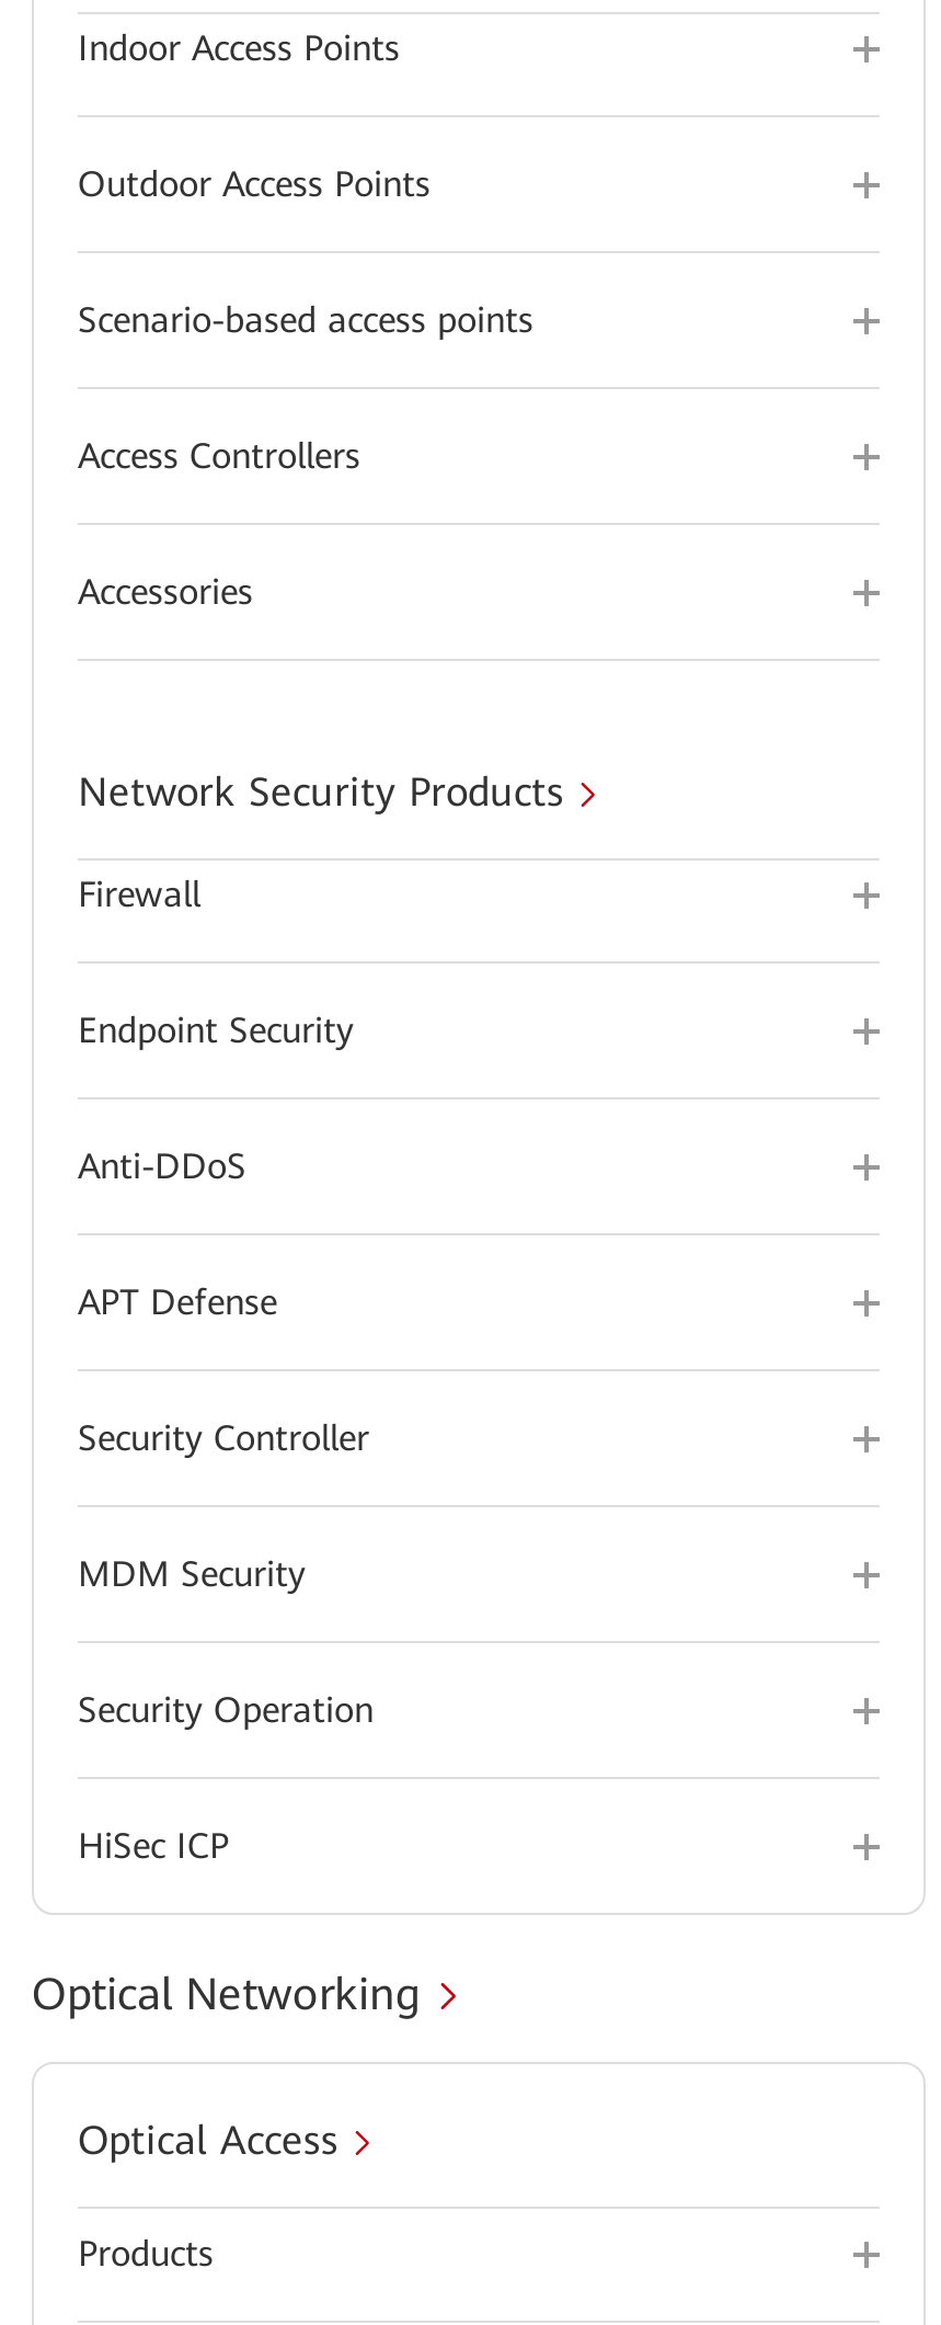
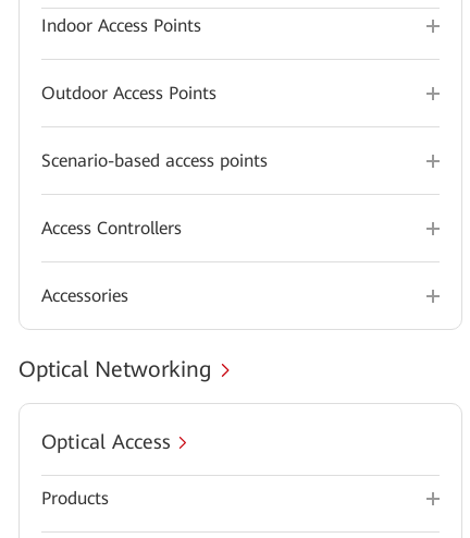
[78,768,564,1867] Network Security Products | Firewall | Endpoint Security | Anti-DDoS | APT Defense | Security Controller | MDM Security | Security Operation | HiSec ICP -> none

